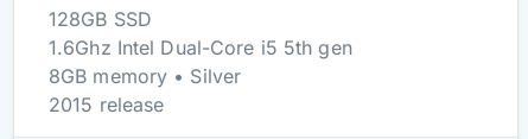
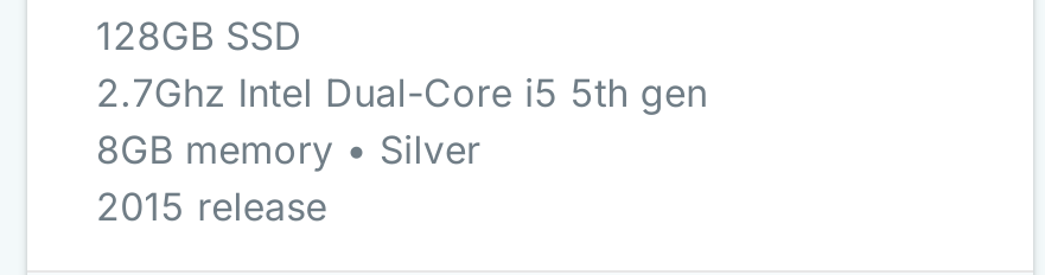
[49,36,352,59] 1.6Ghz Intel Dual-Core i5 5th gen -> [96,69,708,116] 2.7Ghz Intel Dual-Core i5 5th gen

